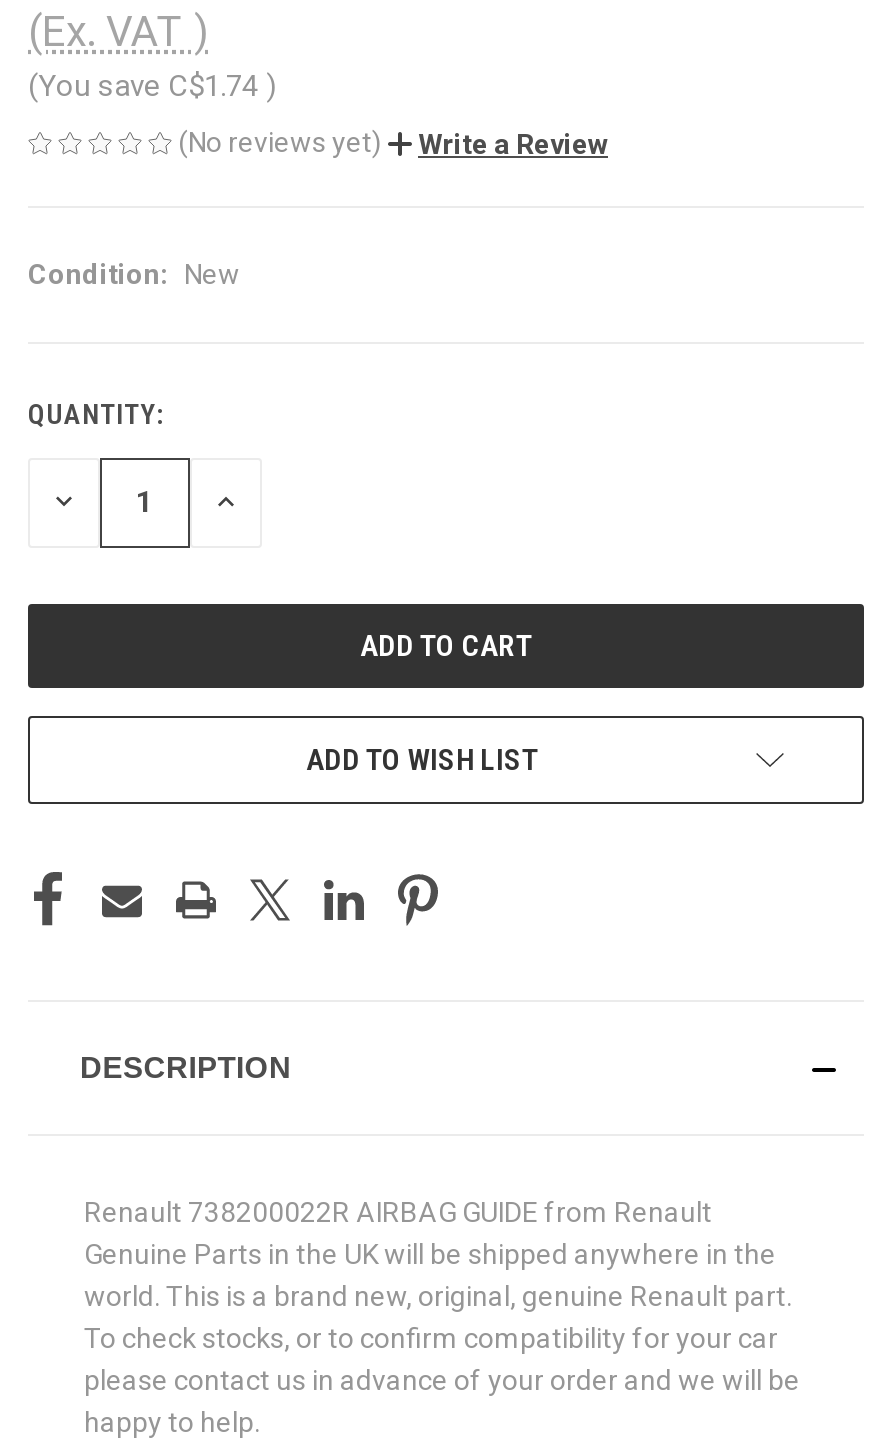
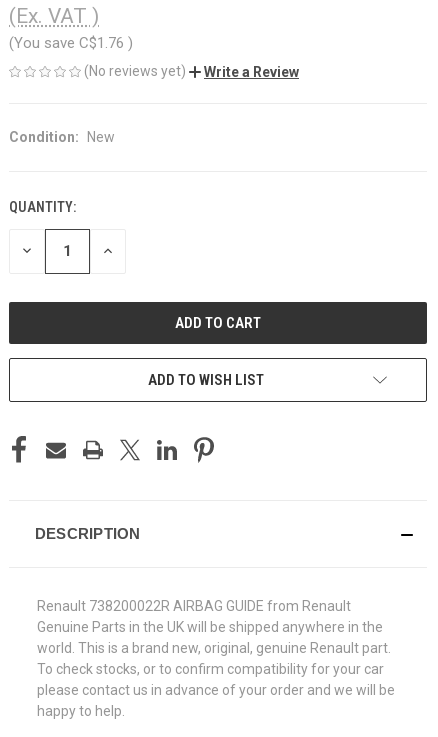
[28,68,276,104] (You save C$1.74) -> [9,34,133,52] (You save C$1.76)

